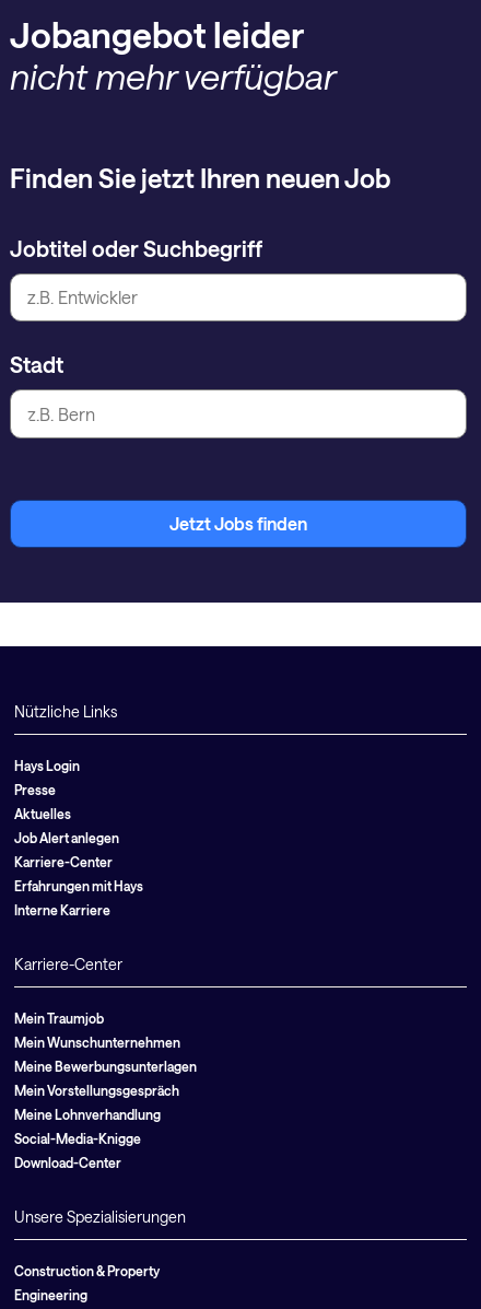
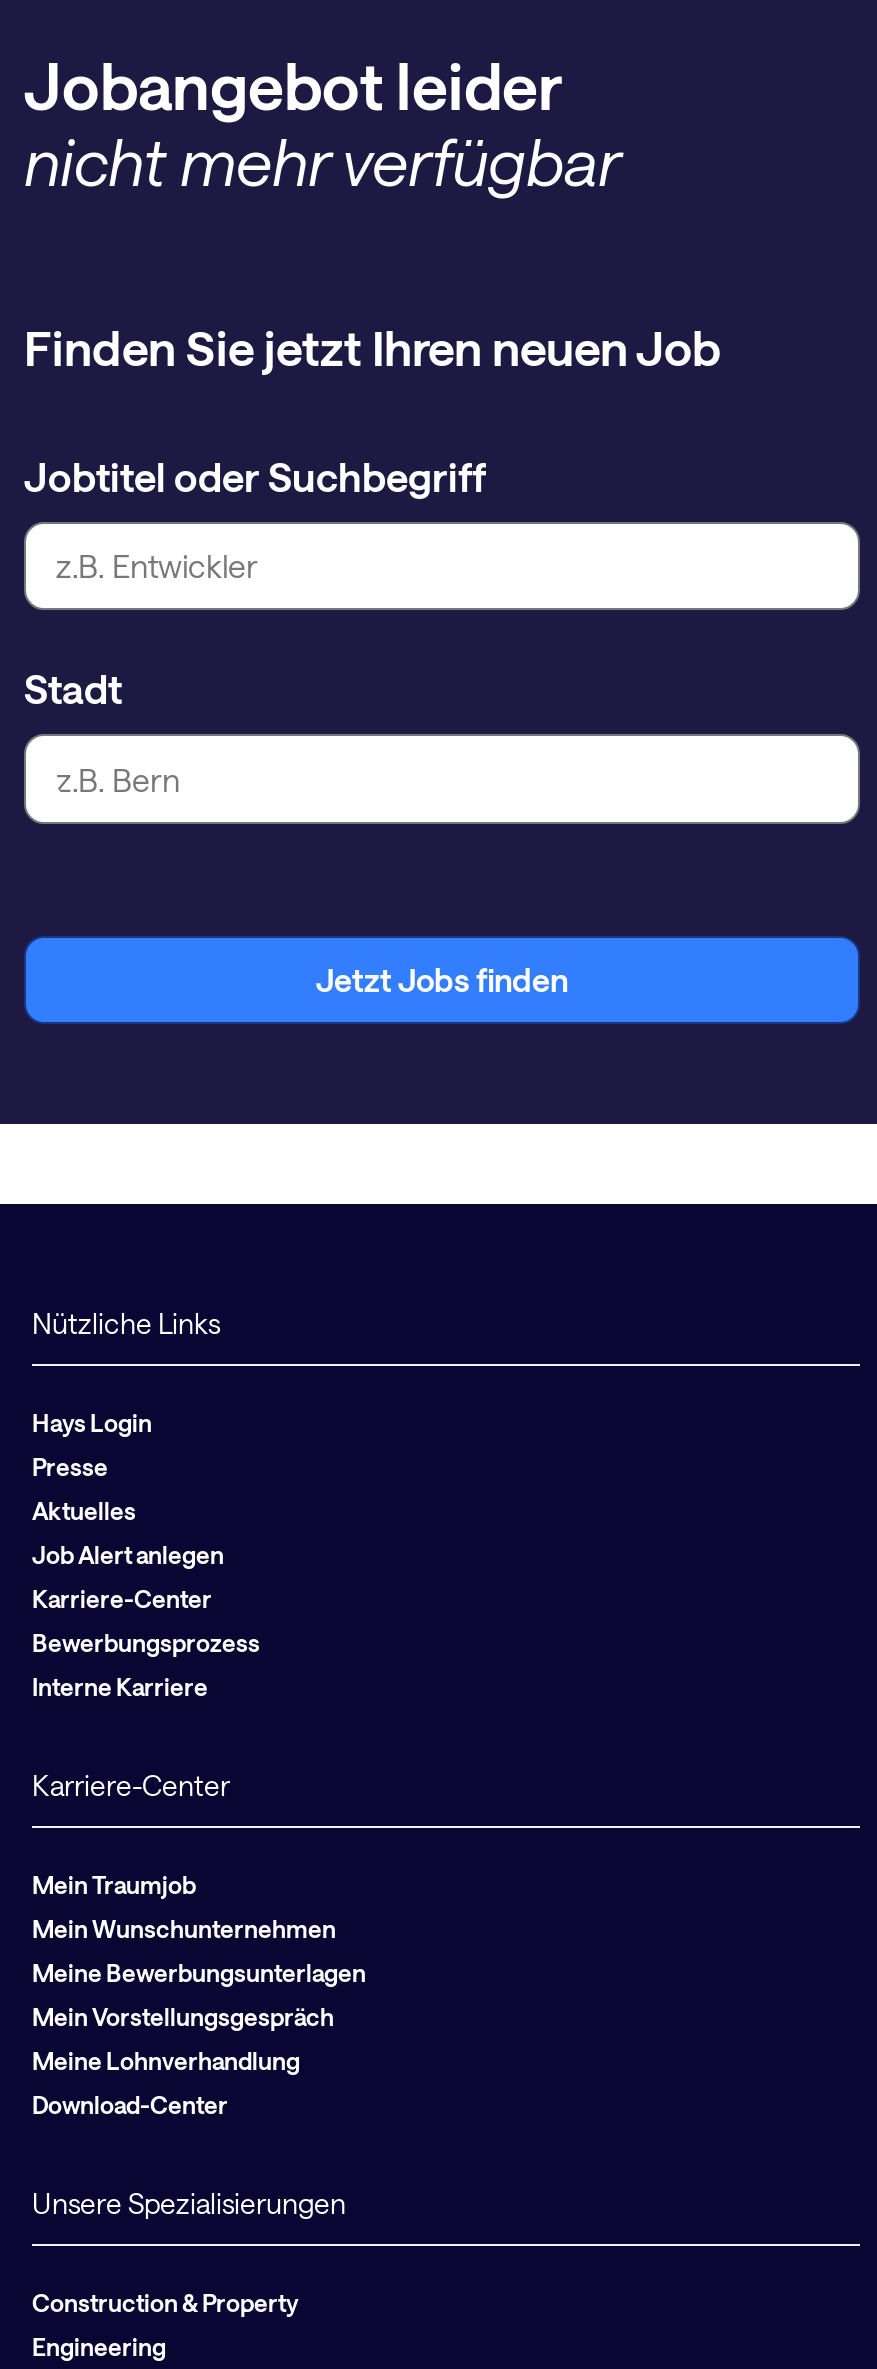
[14,878,143,893] Erfahrungen mit Hays -> [32,1628,260,1656] Bewerbungsprozess
[14,1131,141,1146] Social-Media-Knigge -> none

